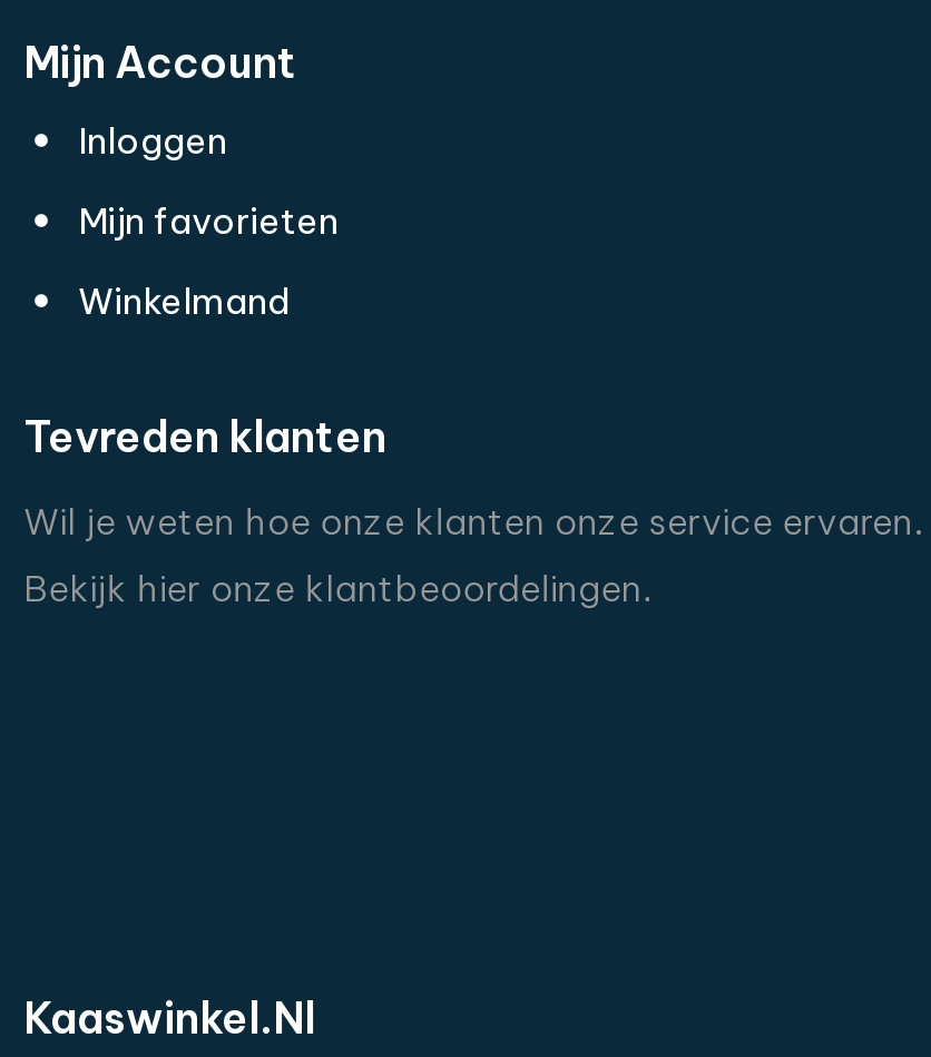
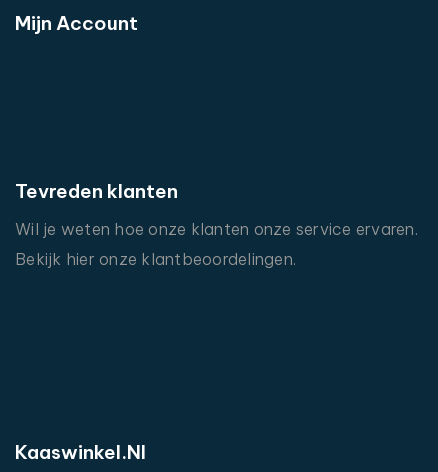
[78,117,339,322] Inloggen | Mijn favorieten | Winkelmand -> none

